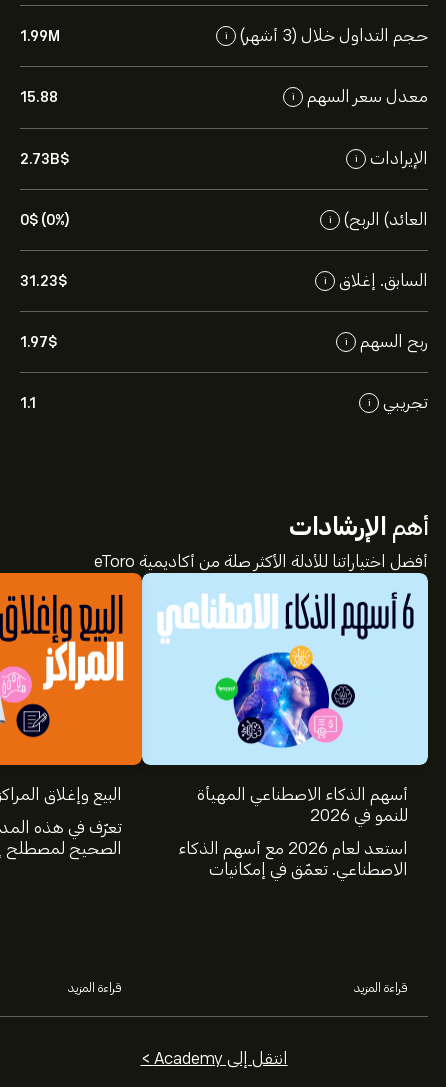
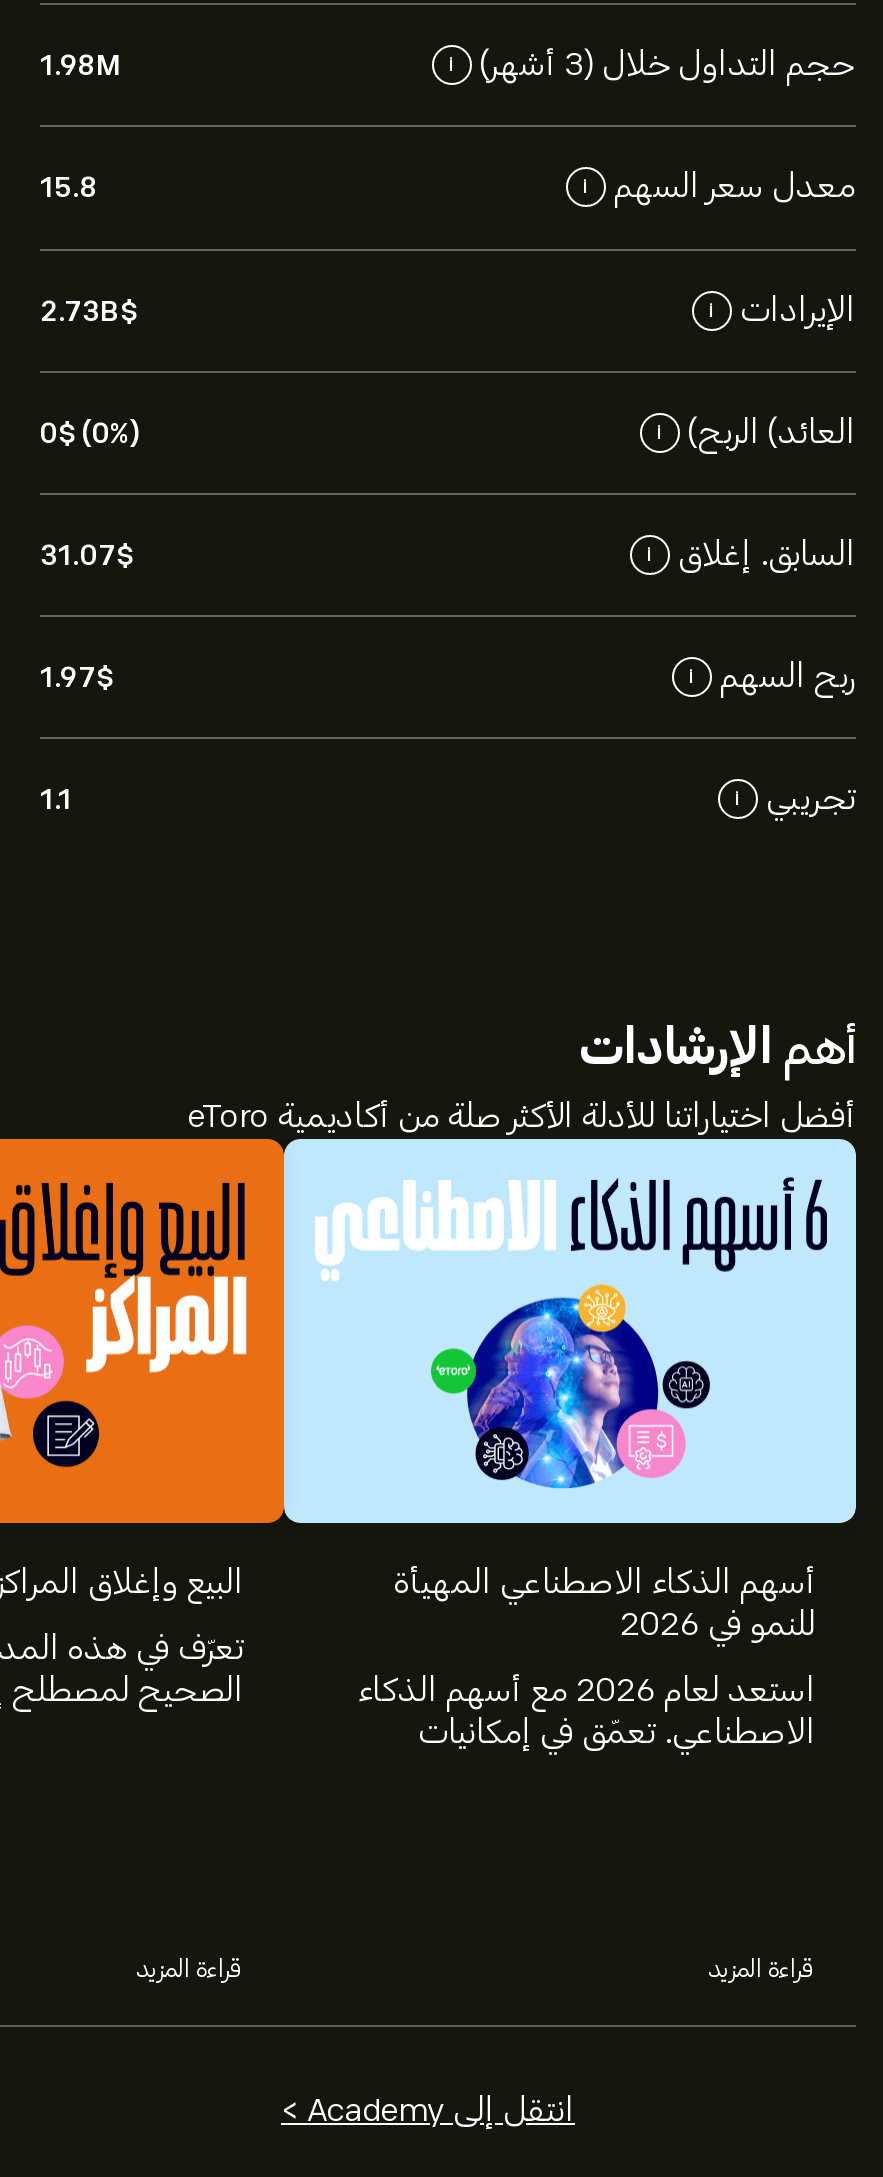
[20,28,60,44] 1.99M -> [40,49,120,81] 1.98M
[20,89,58,105] 15.88 -> [40,171,98,203] 15.8
[20,273,67,289] 31.23$ -> [40,539,134,571] 31.07$

